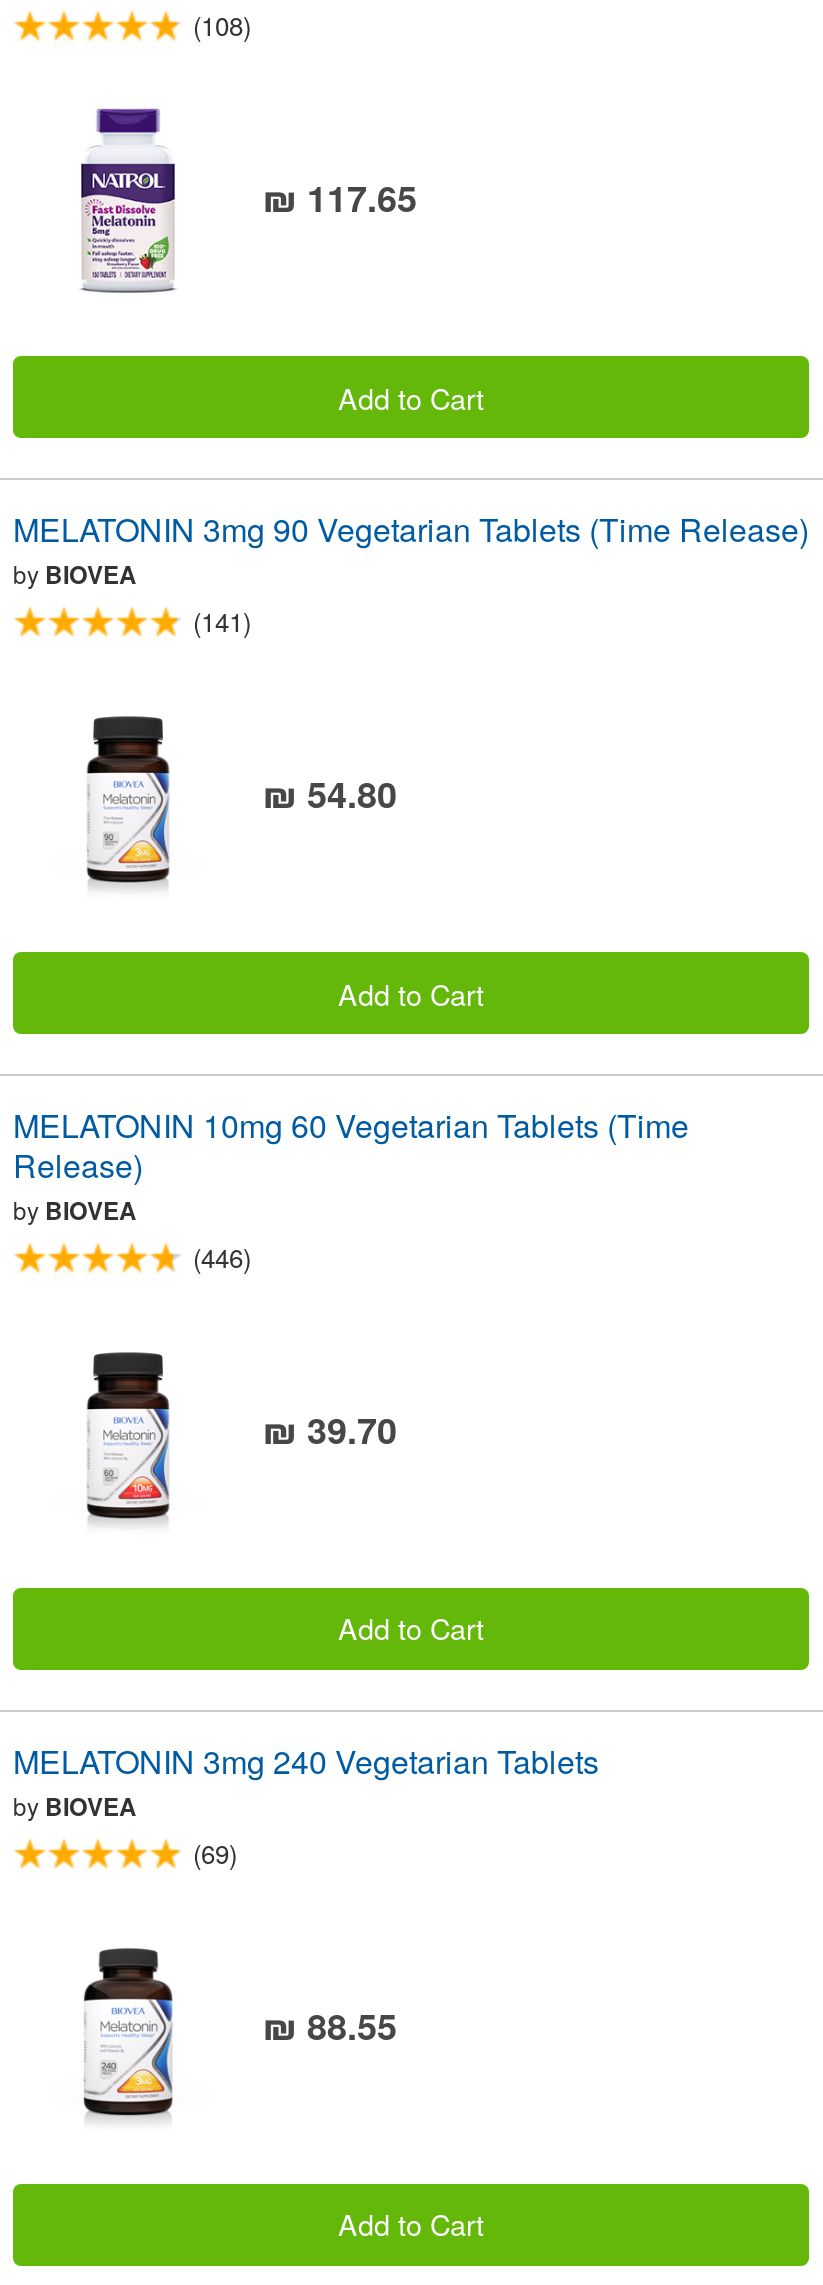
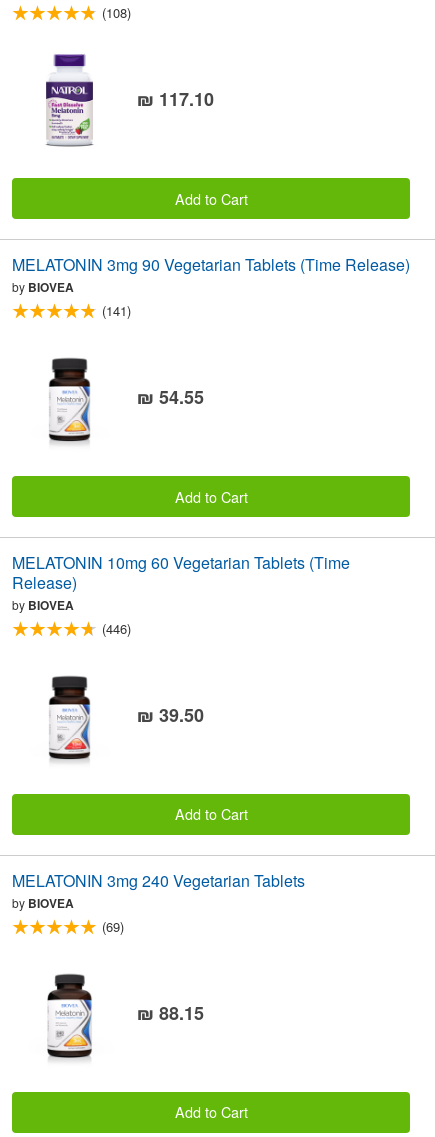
[263,173,417,225] ₪ 117.65 -> [137,86,214,112] ₪ 117.10
[263,768,397,820] ₪ 54.80 -> [137,384,204,410] ₪ 54.55
[263,1404,397,1456] ₪ 39.70 -> [137,702,204,728] ₪ 39.50
[263,2000,397,2052] ₪ 88.55 -> [137,1000,204,1026] ₪ 88.15

